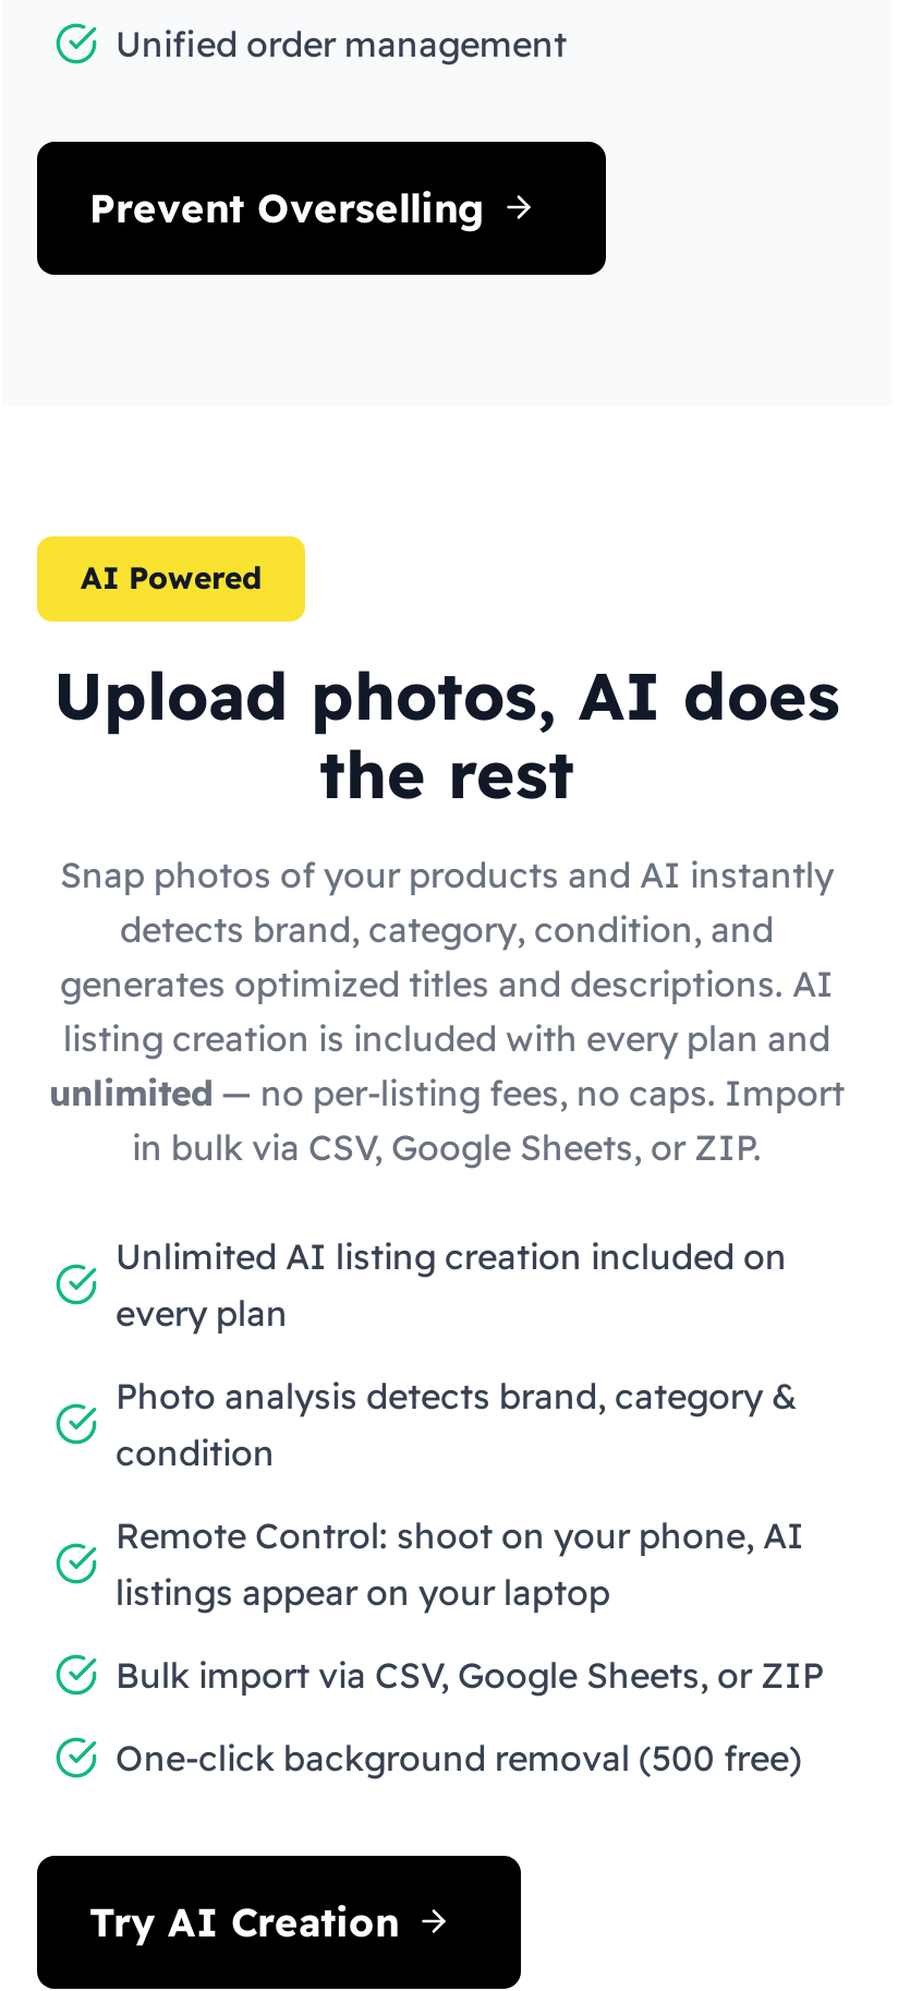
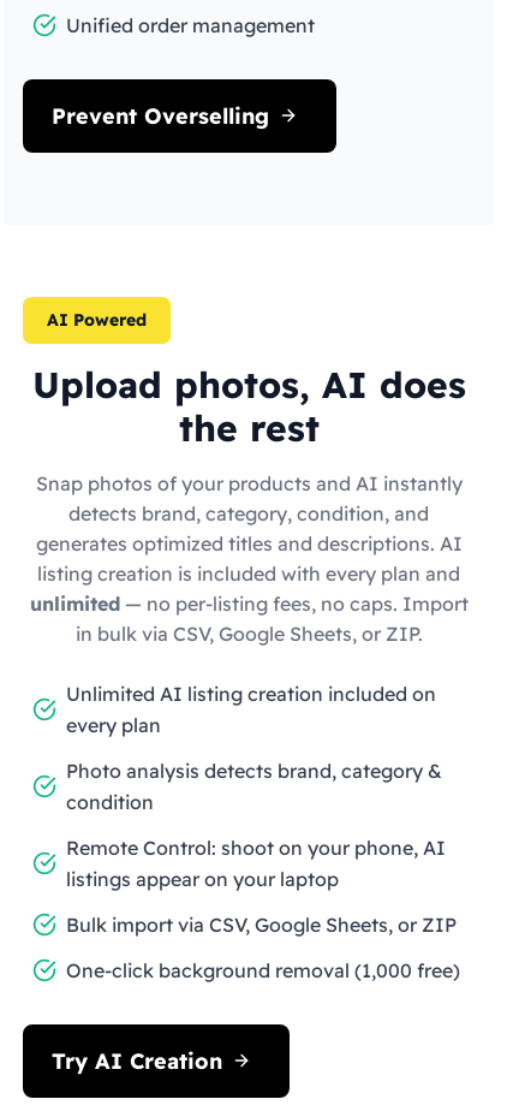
[116,1736,802,1779] One-click background removal (500 free) -> [66,958,460,982] One-click background removal (1,000 free)

